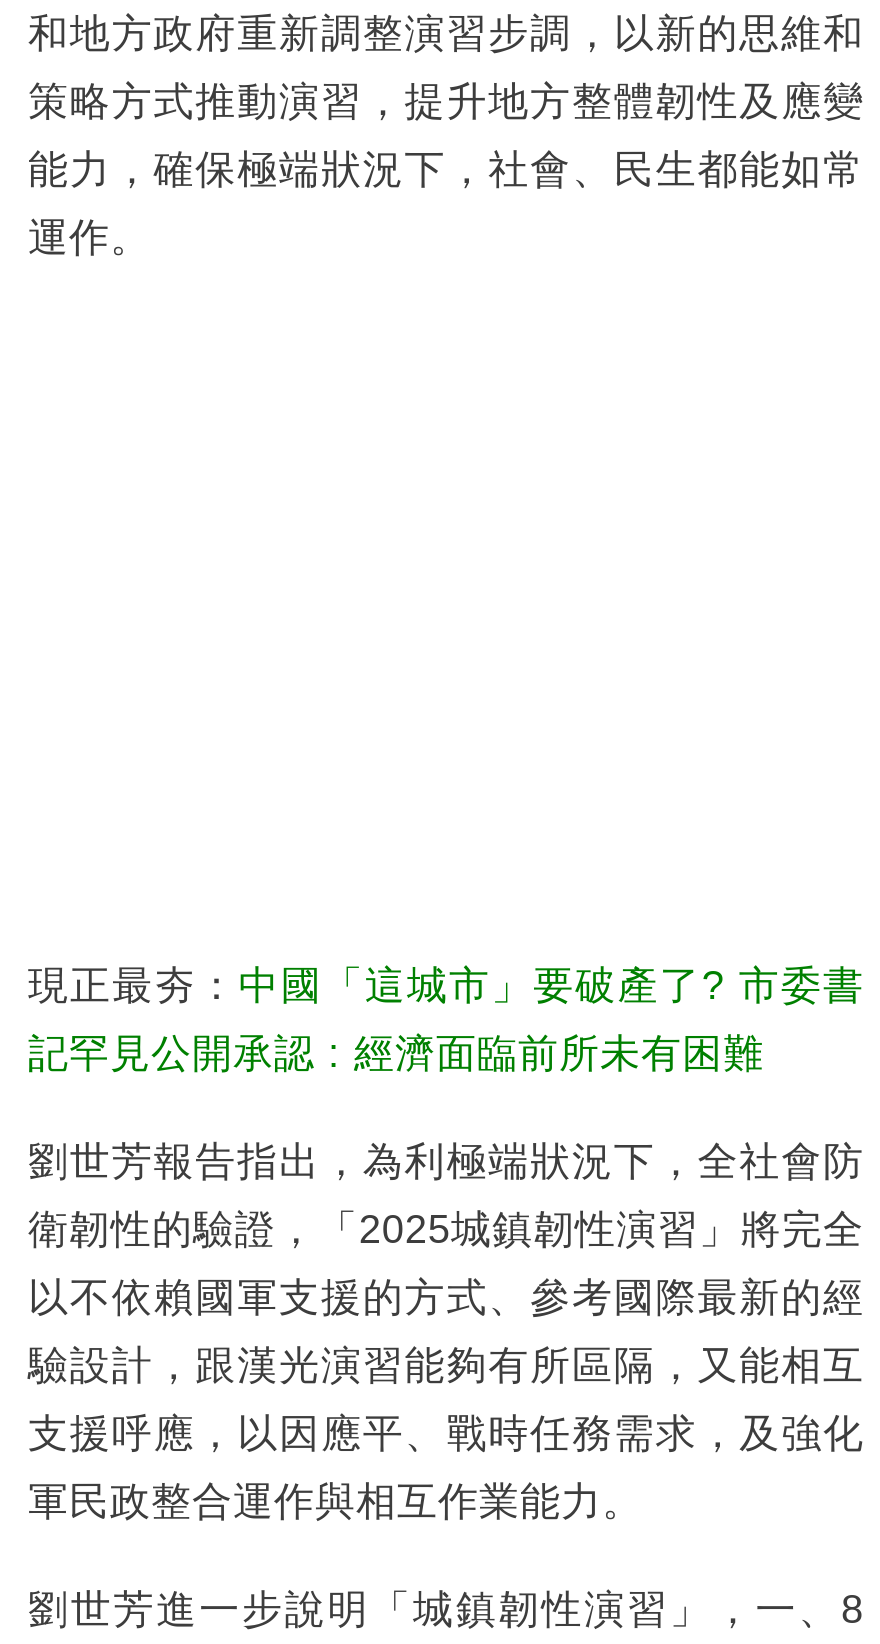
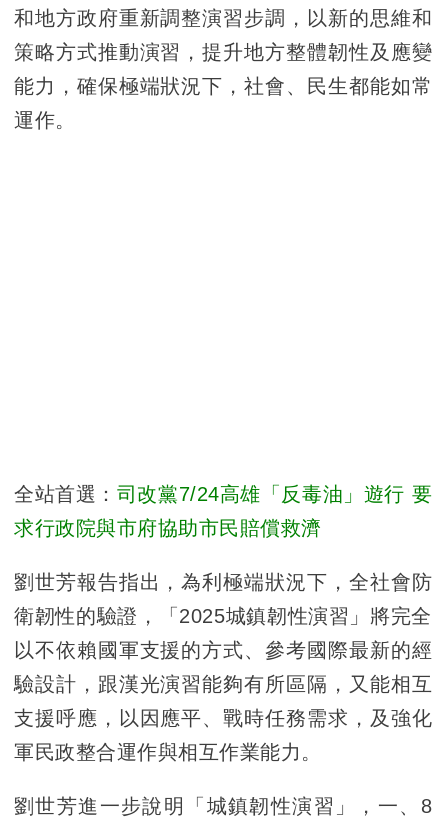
[28,962,864,1006] 現正最夯：中國「這城市」要破產了? 市委書 -> [14,483,432,505] 全站首選：司改黨7/24高雄「反毒油」遊行 要
[28,1030,764,1074] 記罕見公開承認 : 經濟面臨前所未有困難 -> [14,517,321,539] 求行政院與市府協助市民賠償救濟

